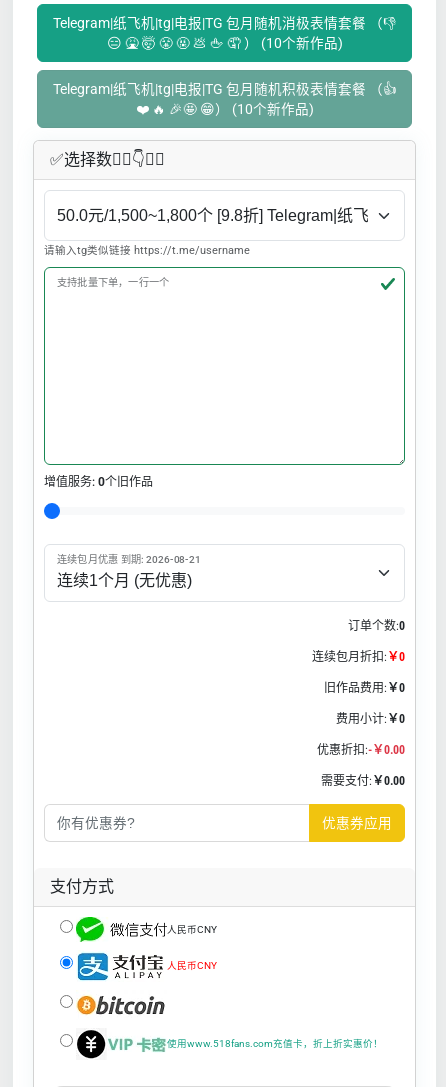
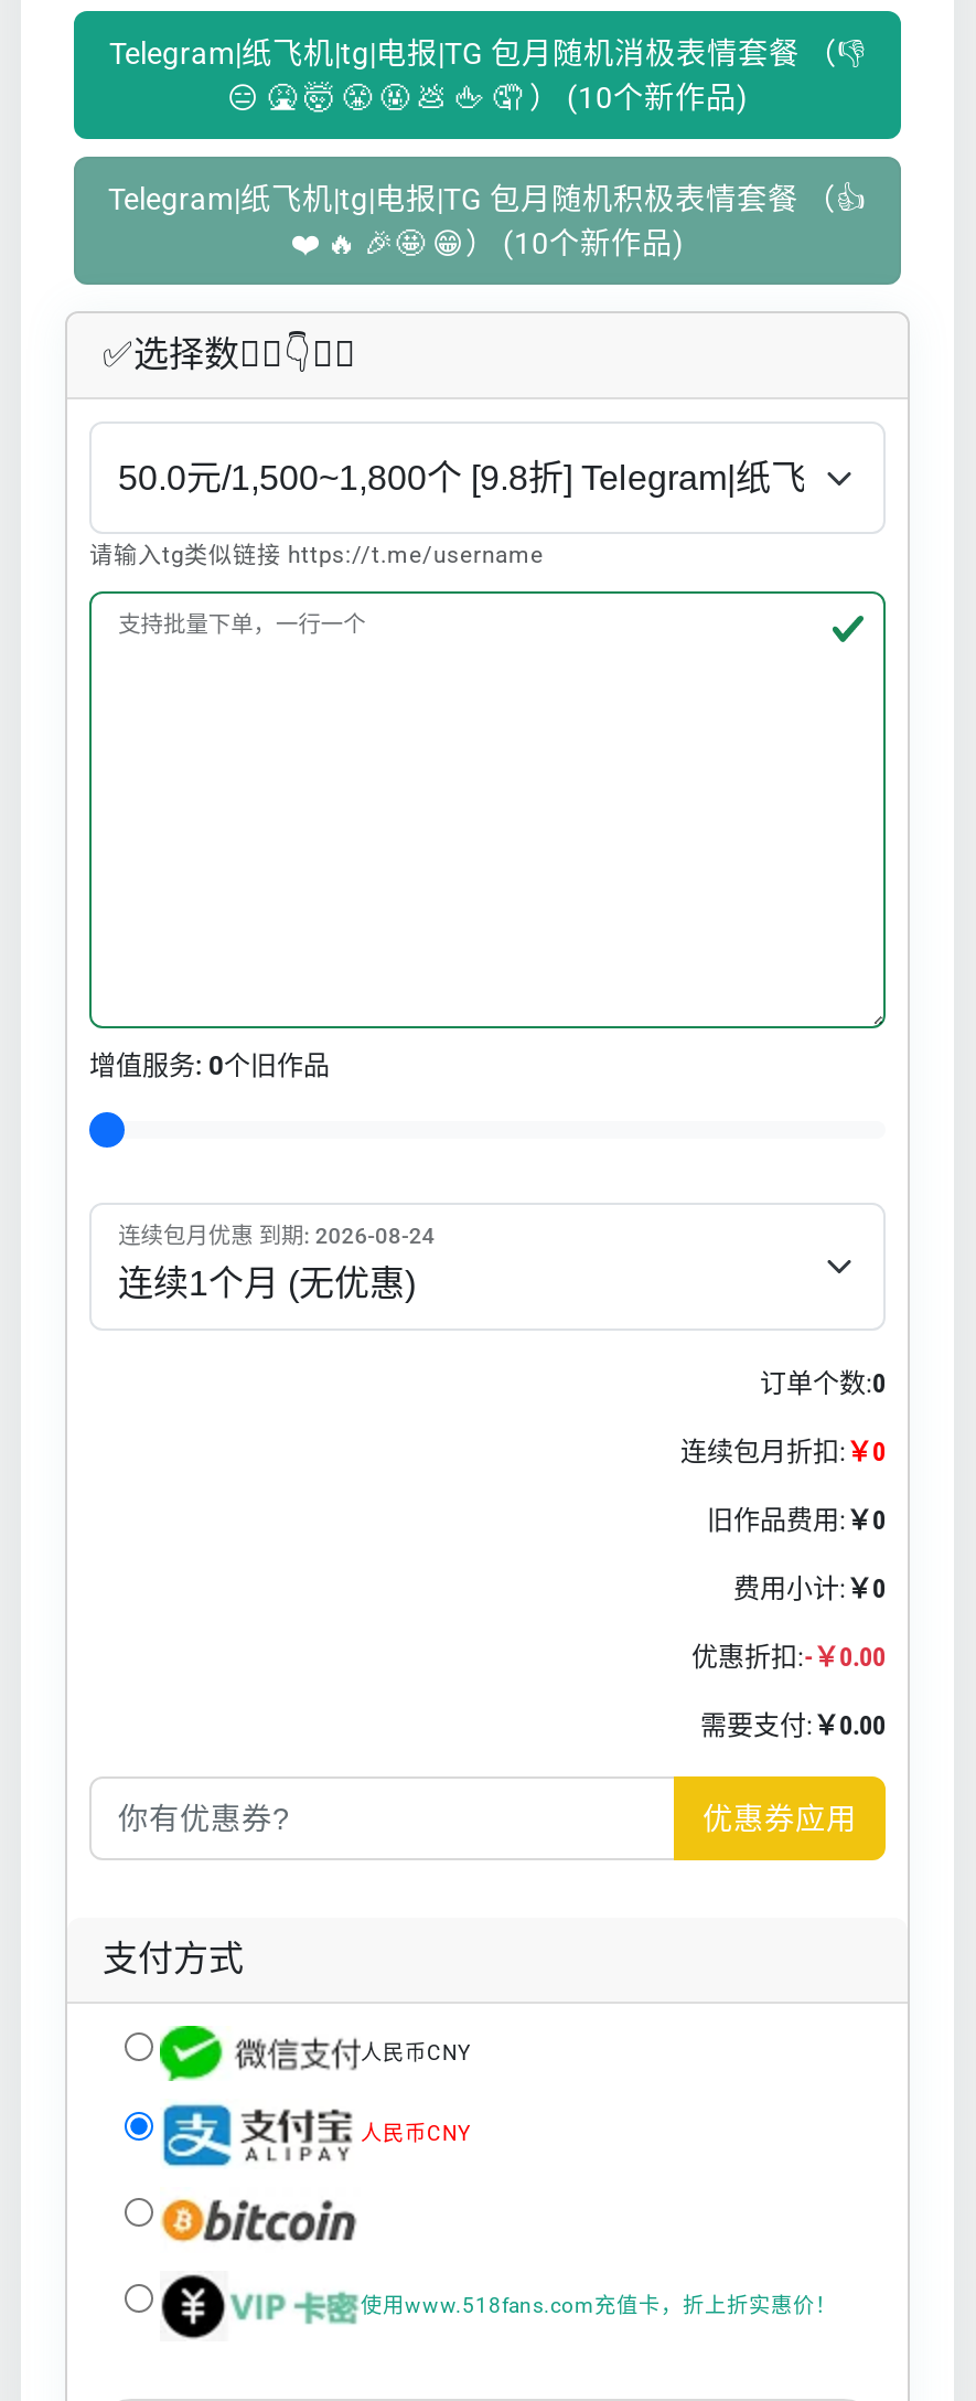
[57,553,201,565] 连续包月优惠 到期: 2026-08-21 -> [118,1223,435,1249] 连续包月优惠 到期: 2026-08-24

